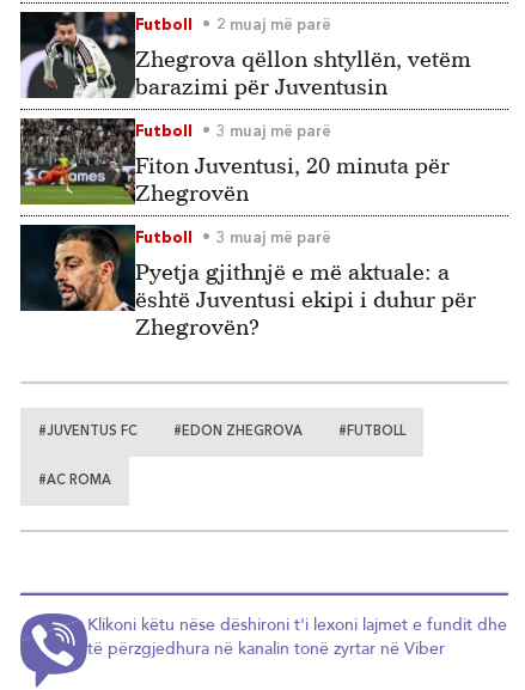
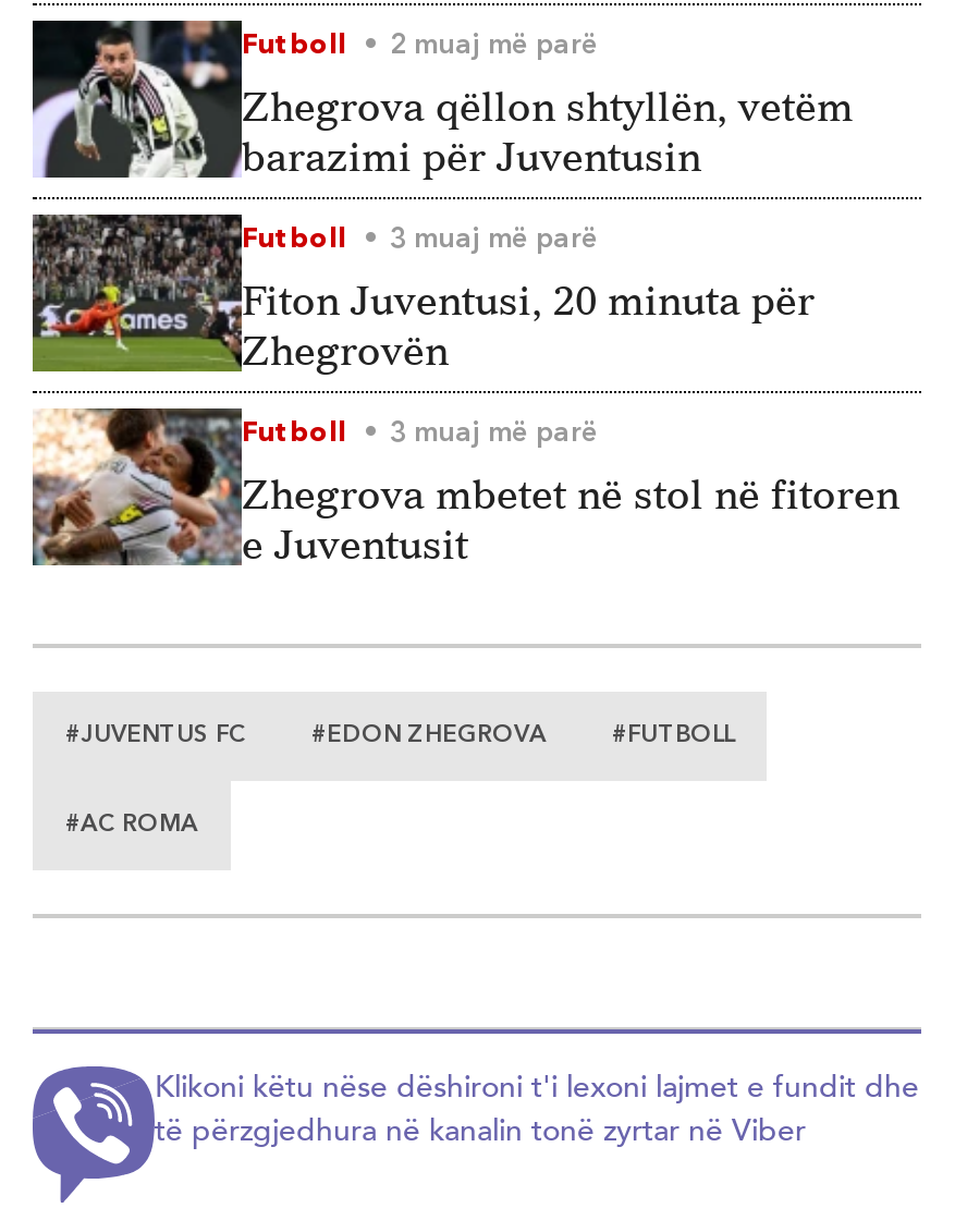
[19,224,476,339] [image] | Pyetja gjithnjë e më aktuale: a | është Juventusi ekipi i duhur për | Zhegrovën? -> [30,405,899,568] [image] | Zhegrova mbetet në stol në fitoren | e Juventusit

